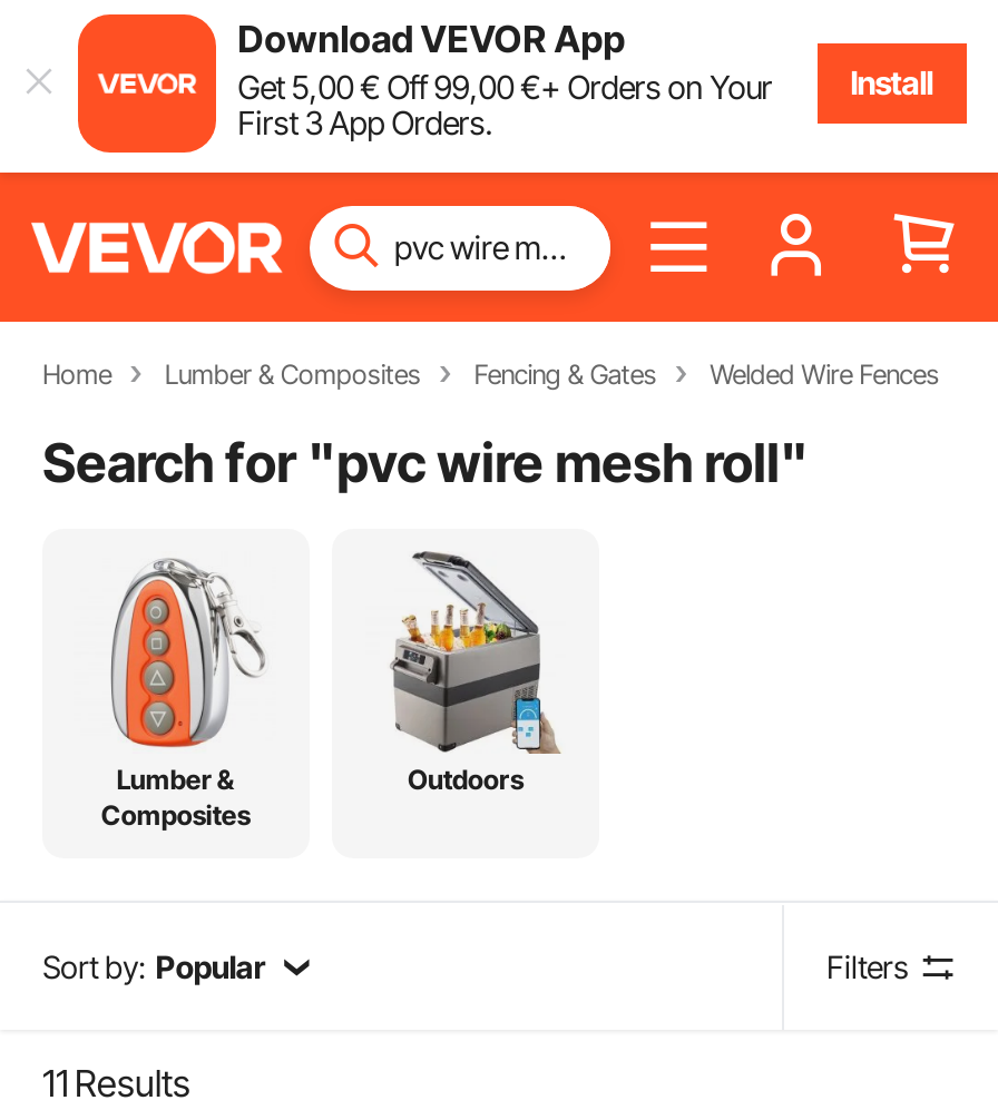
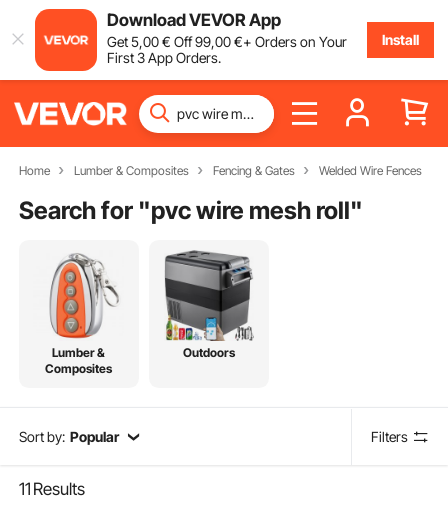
[368,558,564,756] [image] -> [164,252,254,342] [image]

